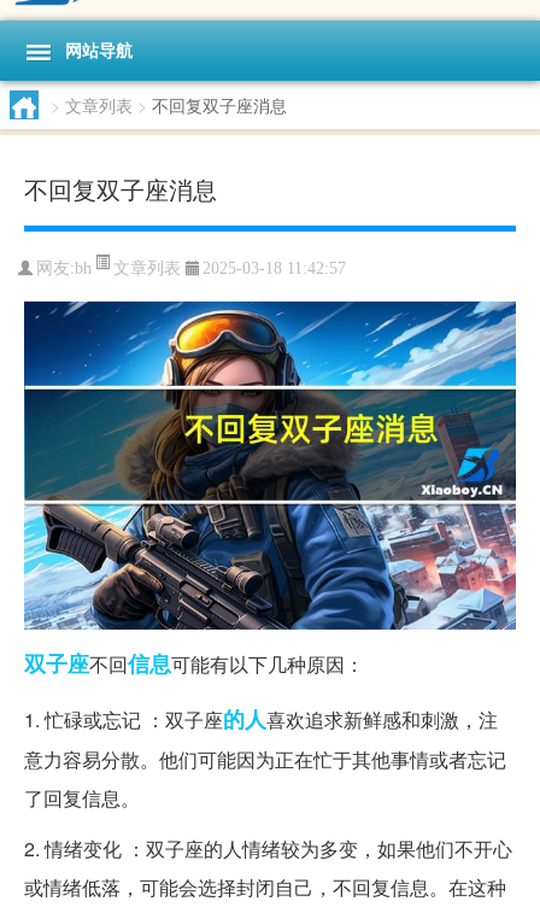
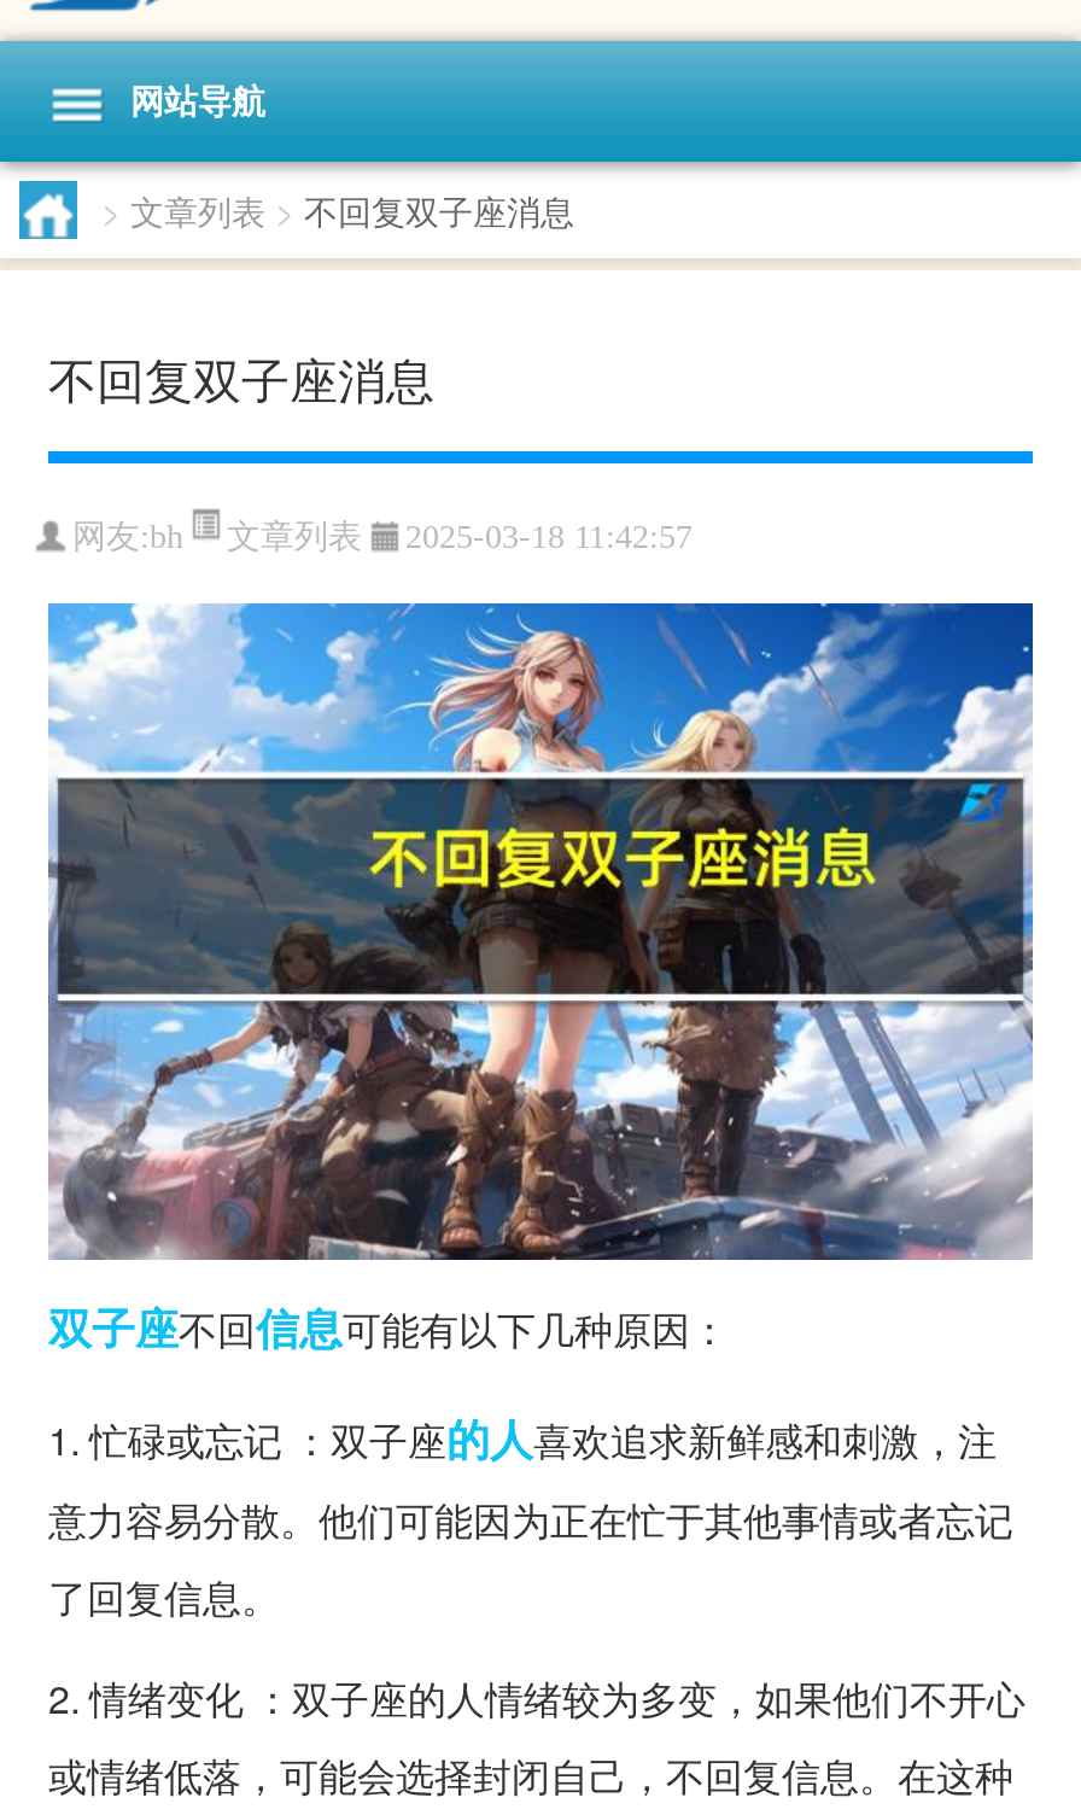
[23,300,517,631] [image] -> [46,601,1035,1262] [image]

